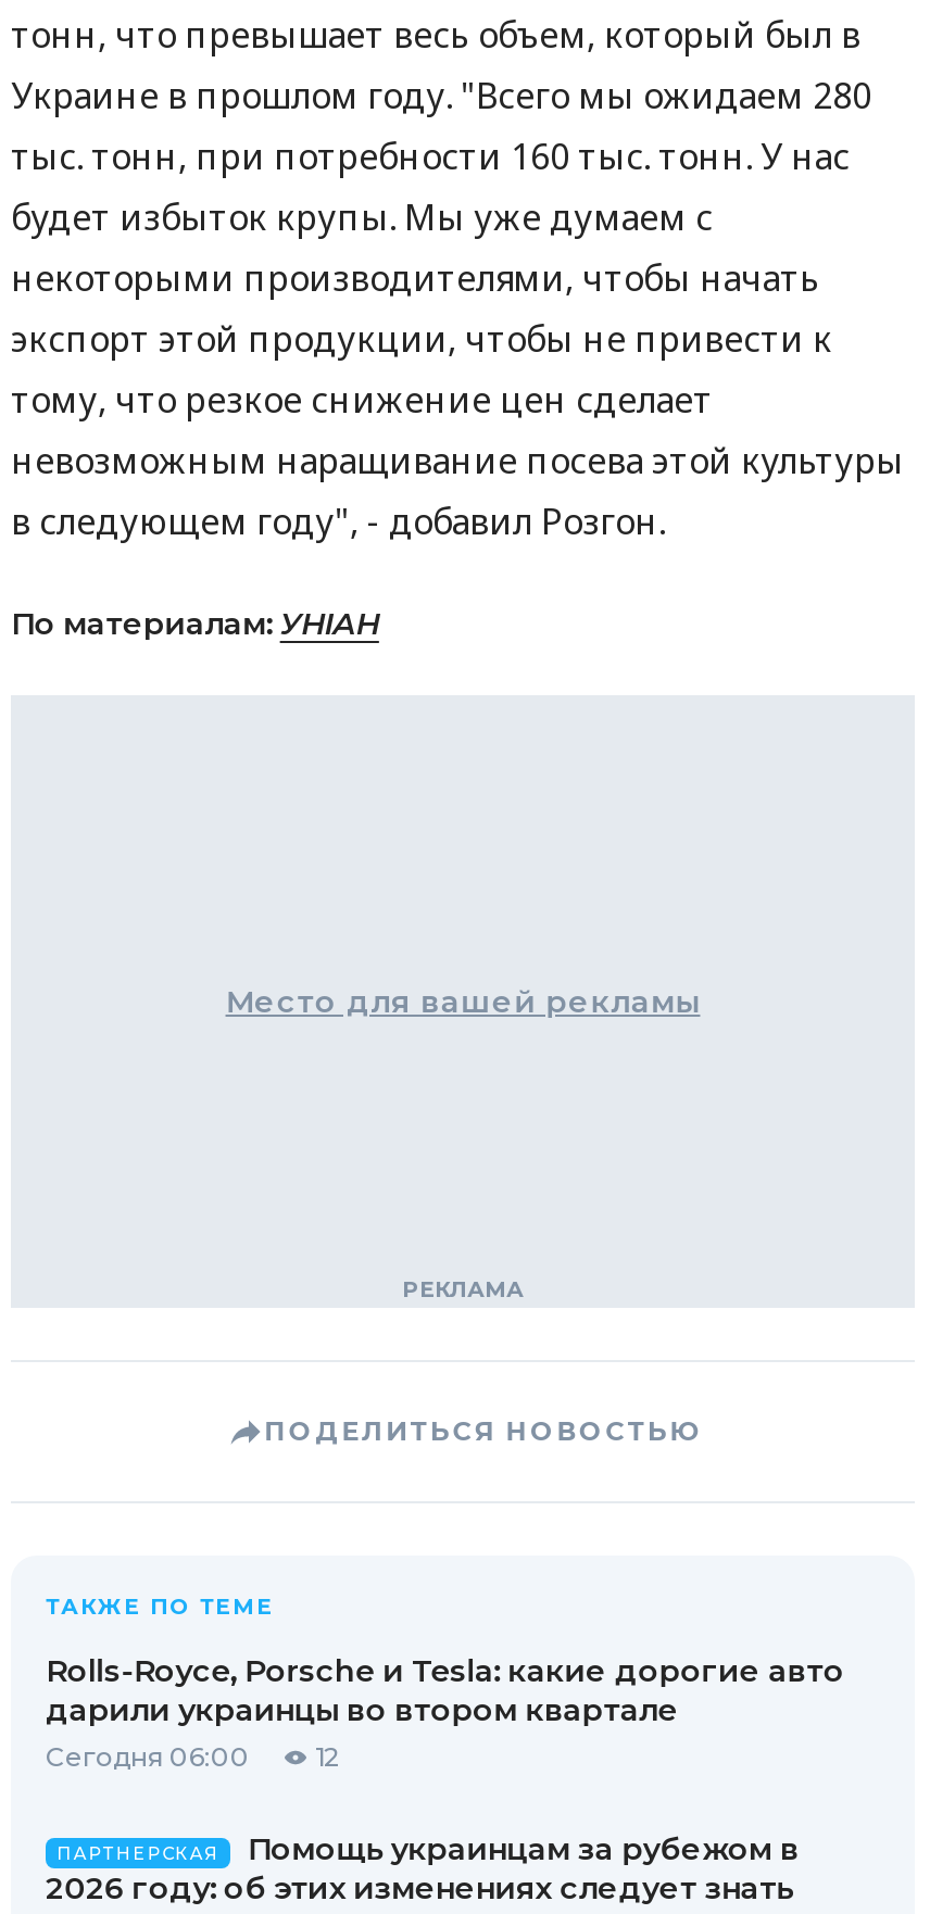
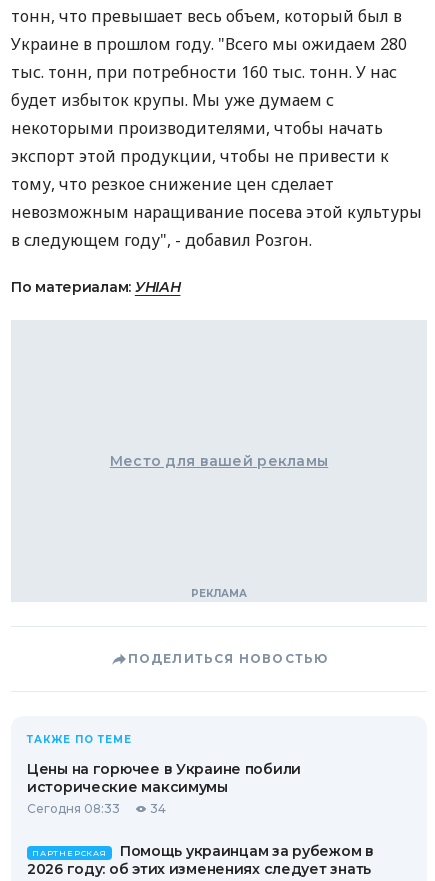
[46,1651,844,1773] Rolls-Royce, Porsche и Tesla: какие дорогие авто | дарили украинцы во втором квартале | Сегодня 06:00 | 12 -> [27,760,301,816] Цены на горючее в Украине побили | исторические максимумы | Сегодня 08:33 | 34

